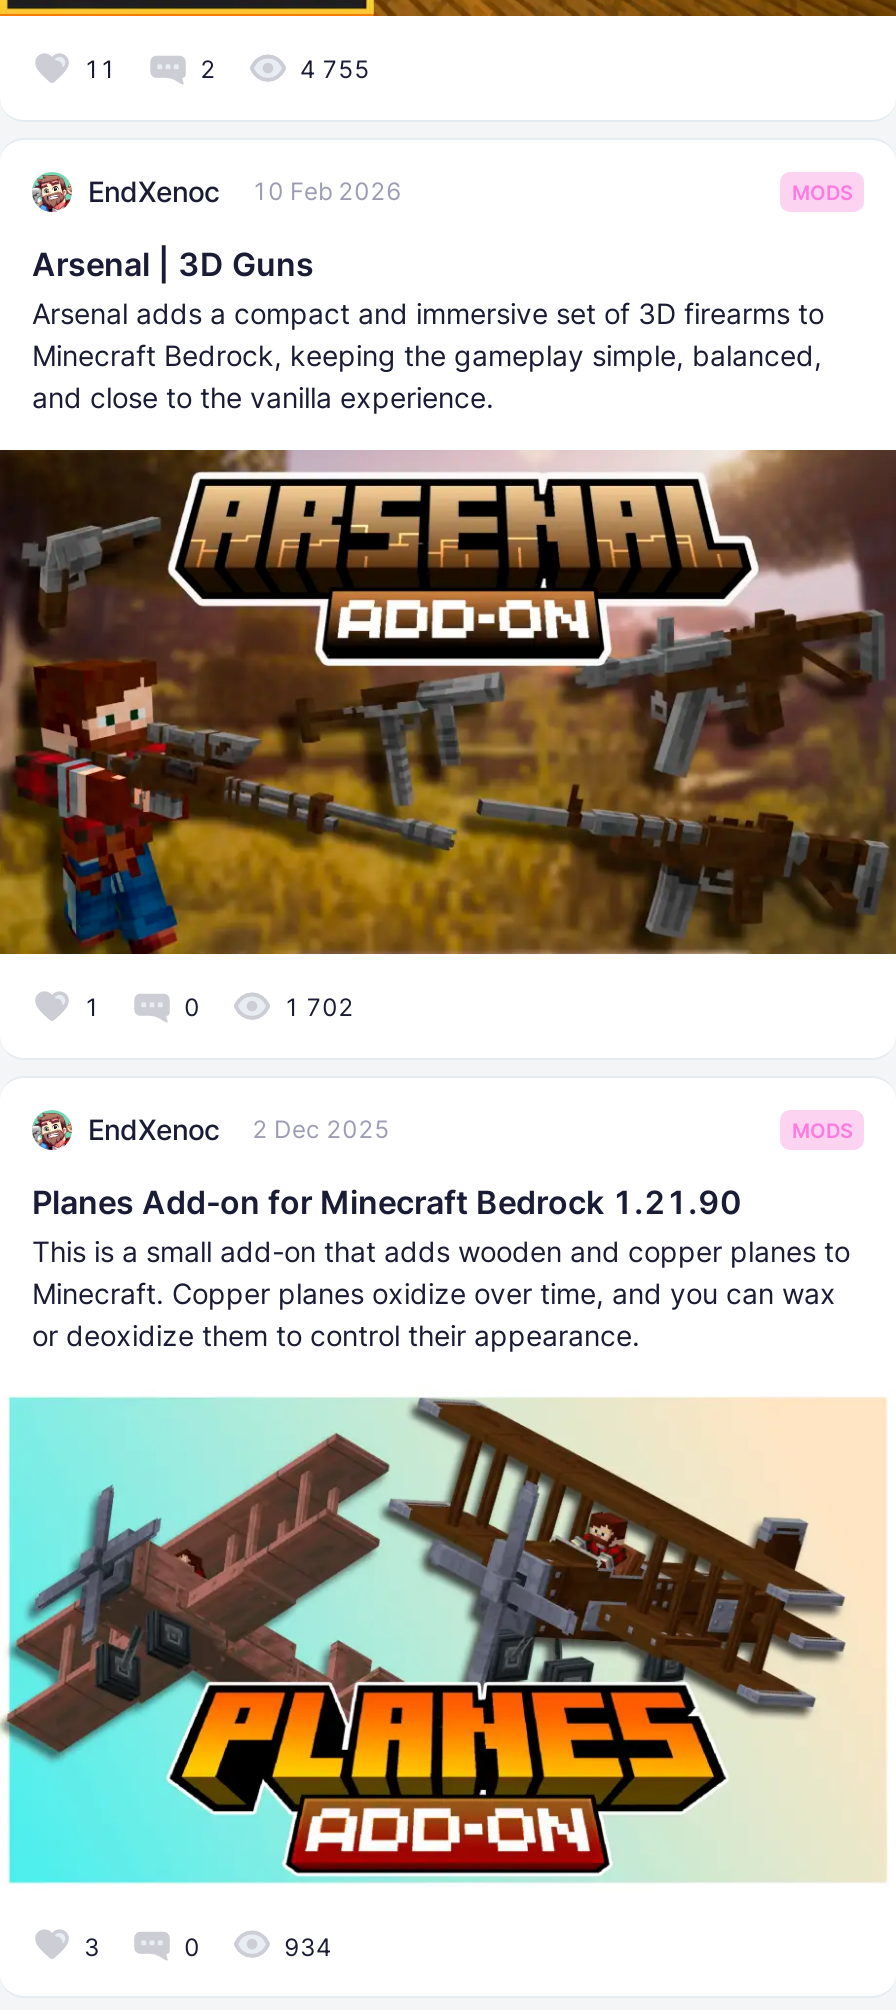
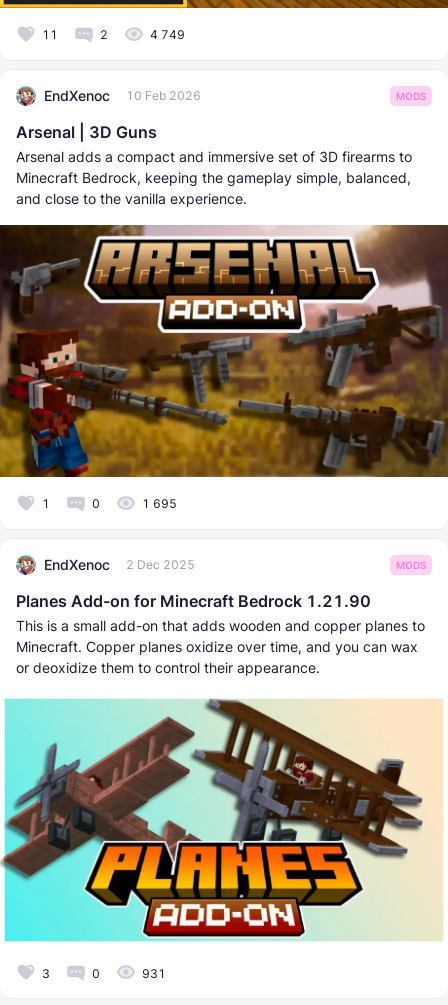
[300,54,370,84] 4 755 -> [150,27,185,42] 4 749
[284,993,354,1023] 1 702 -> [142,496,177,511] 1 695
[284,1931,332,1961] 934 -> [142,966,166,981] 931

